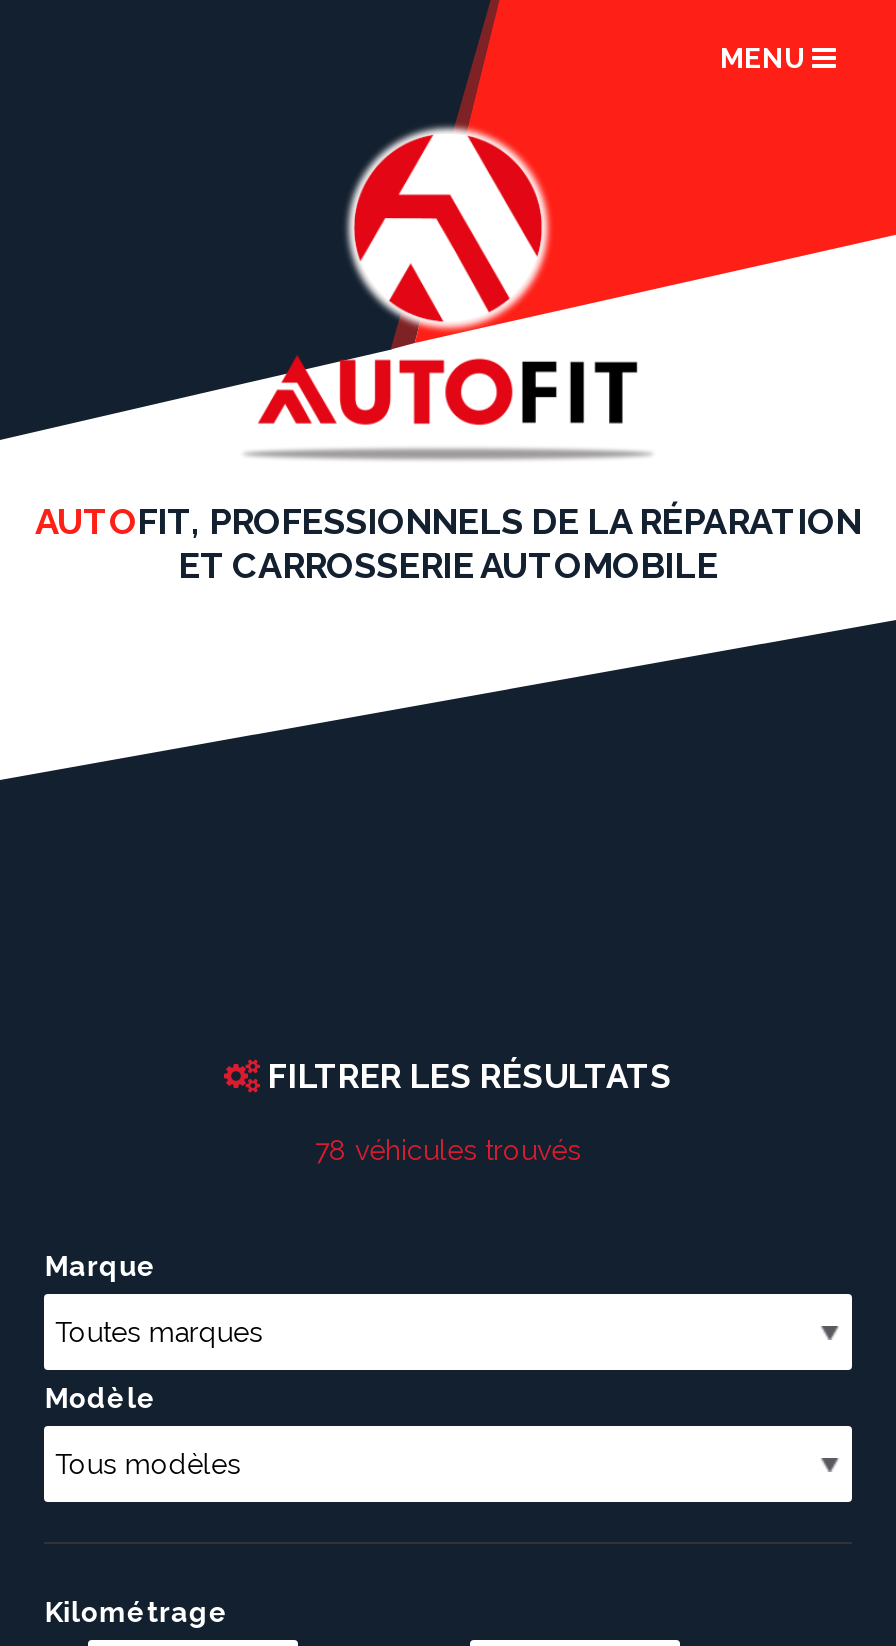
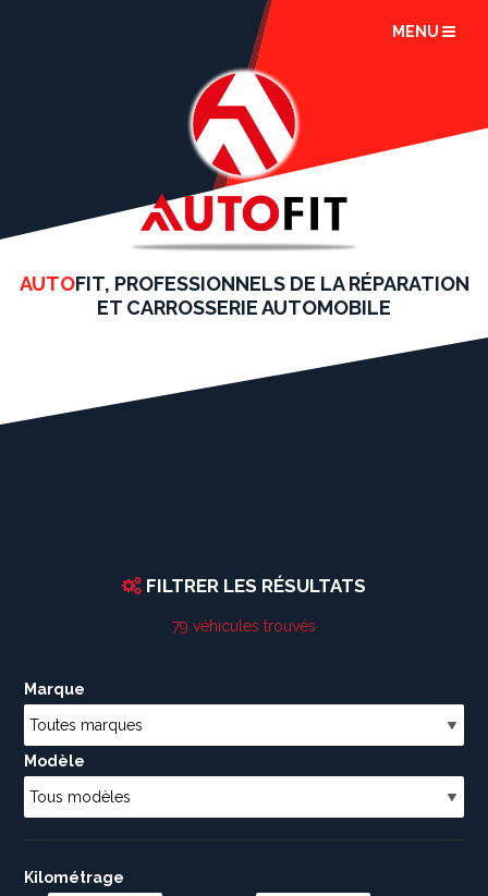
[315,1134,581,1166] 78 véhicules trouvés -> [172,617,316,635] 79 véhicules trouvés

